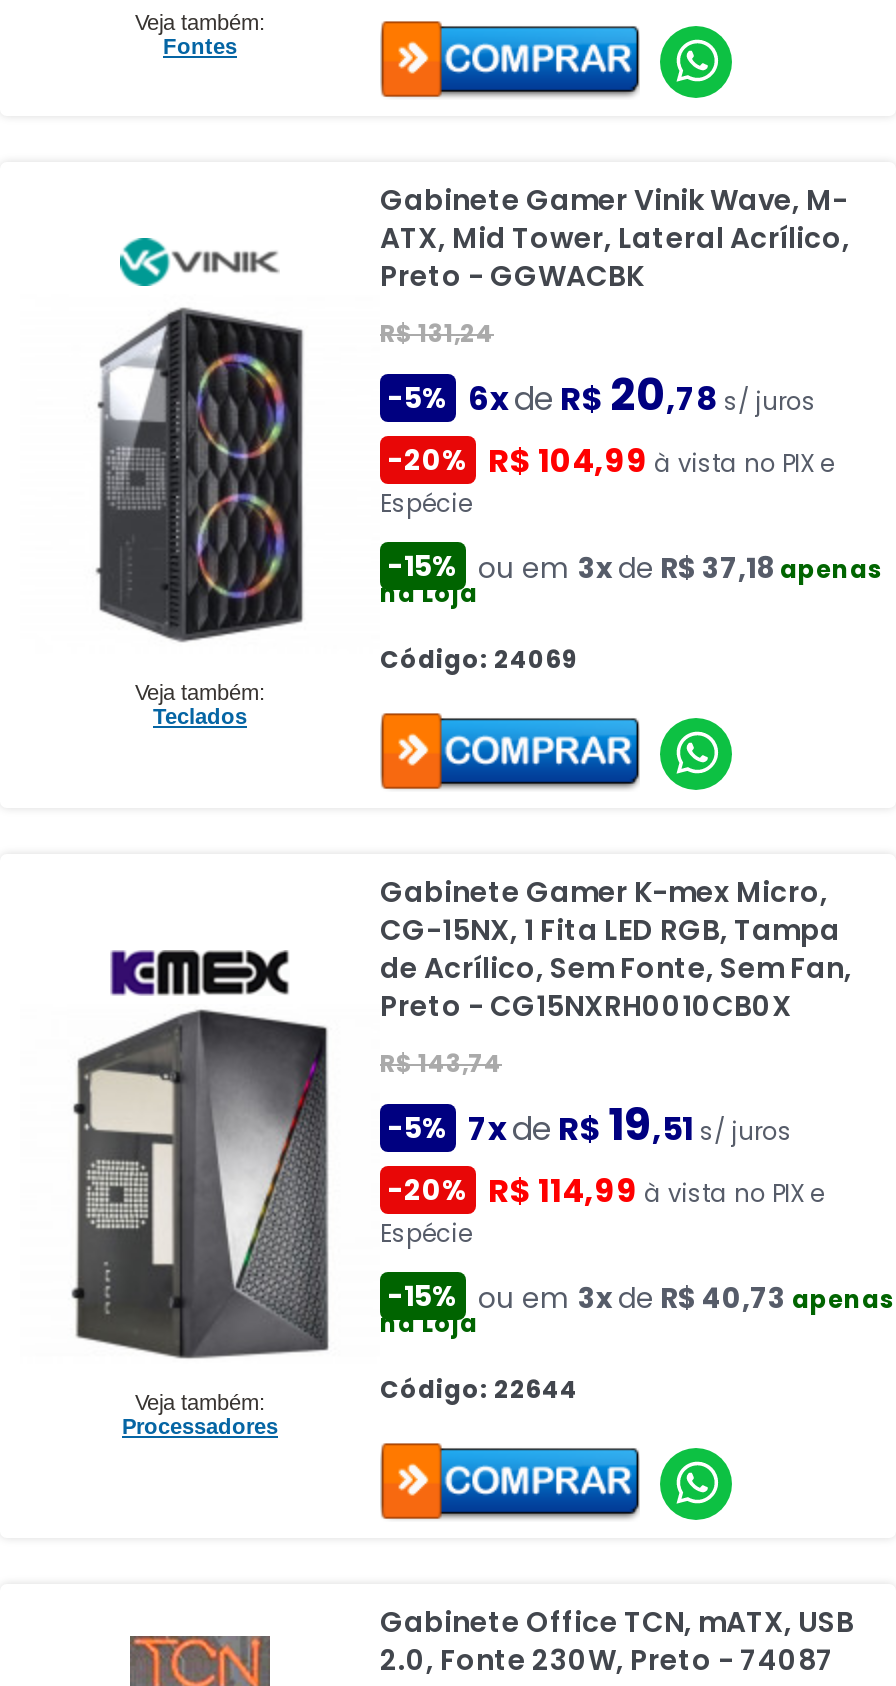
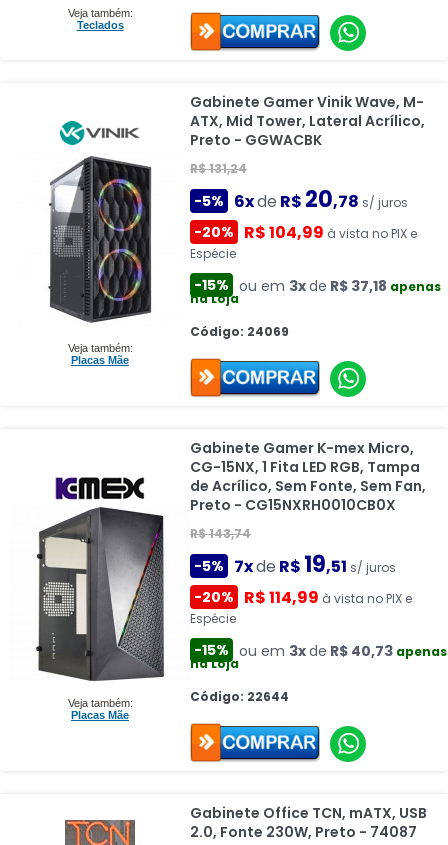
[163,34,237,58] Fontes -> none
none -> [71,354,129,366] Placas Mãe
moved [153,704,247,728] -> [76,19,123,31]: Teclados
[122,1414,278,1438] Processadores -> [71,709,129,721] Placas Mãe

